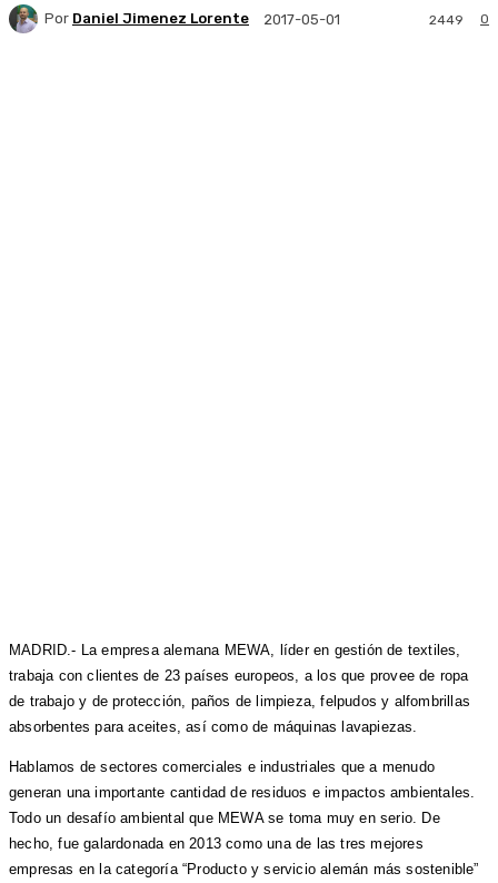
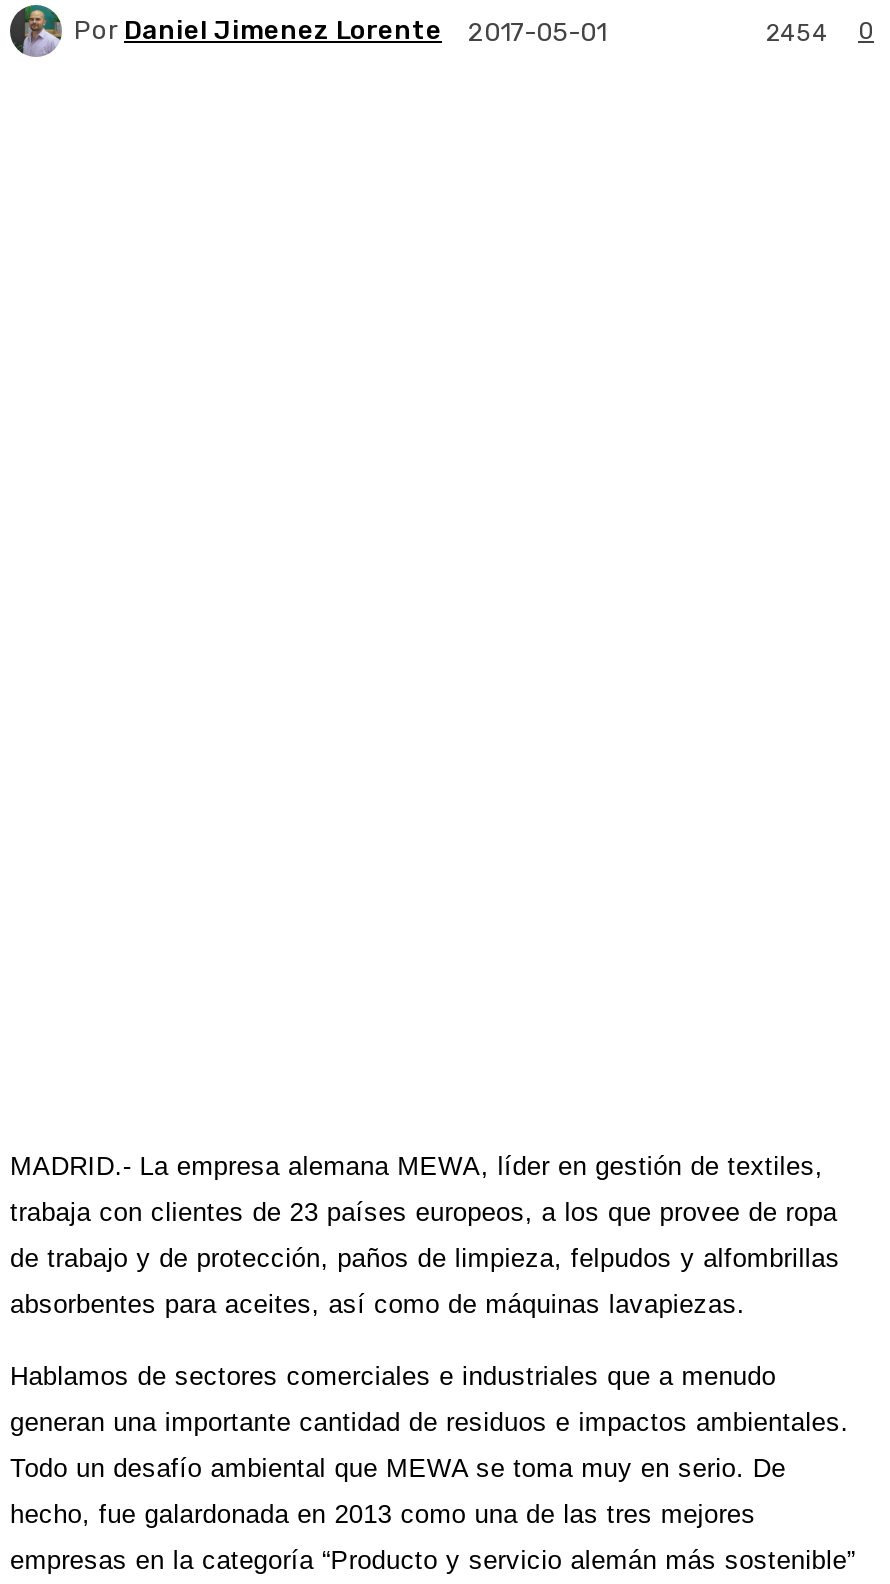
[429,11,489,27] 2449 0 -> [766,16,874,46] 2454 0

